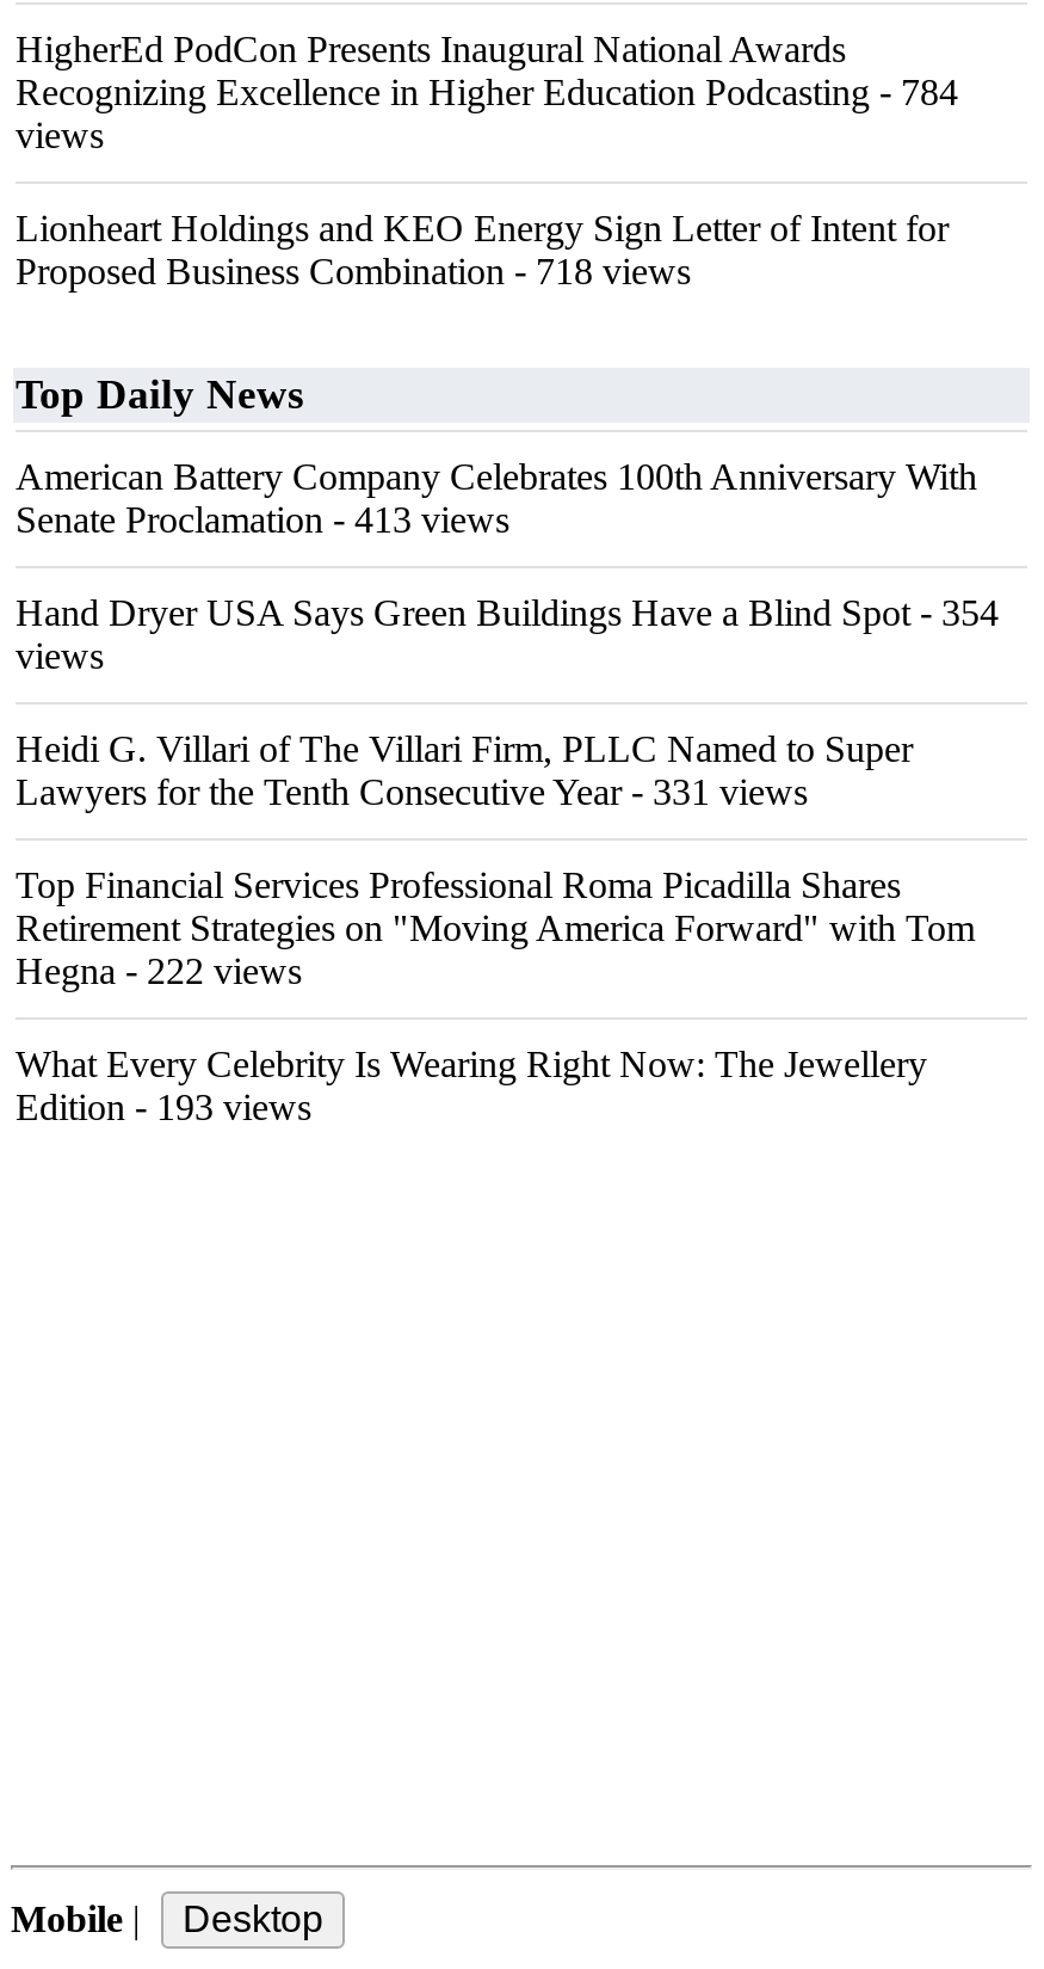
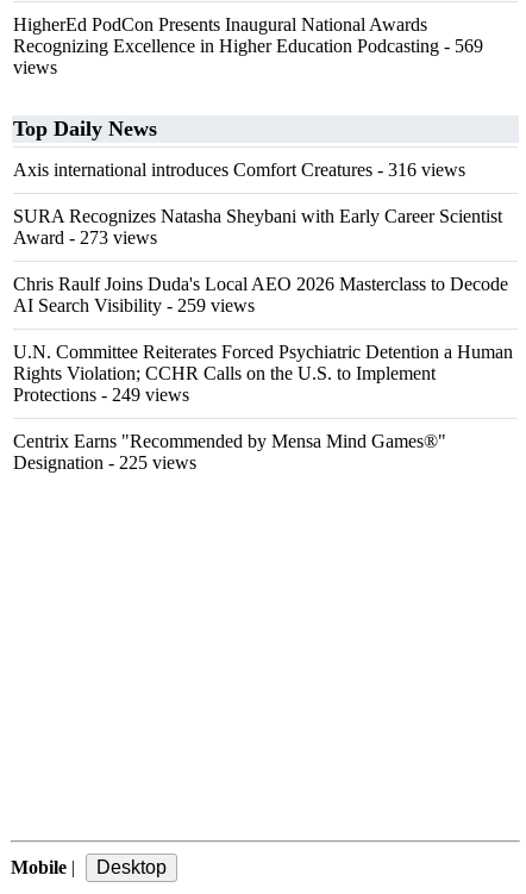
[16,72,958,112] Recognizing Excellence in Higher Education Podcasting - 784 -> [13,36,483,56] Recognizing Excellence in Higher Education Podcasting - 569
[16,208,949,291] Lionheart Holdings and KEO Energy Sign Letter of Intent for | Proposed Business Combination - 718 views -> none
[16,456,977,540] American Battery Company Celebrates 100th Anniversary With | Senate Proclamation - 413 views -> [13,160,465,180] Axis international introduces Comfort Creatures - 316 views
[16,592,999,676] Hand Dryer USA Says Green Buildings Have a Blind Spot - 354 | views -> [13,206,502,248] SURA Recognizes Natasha Sheybani with Early Career Scientist | Award - 273 views
[16,728,913,812] Heidi G. Villari of The Villari Firm, PLLC Named to Super | Lawyers for the Tenth Consecutive Year - 331 views -> [13,274,508,315] Chris Raulf Joins Duda's Local AEO 2026 Masterclass to Decode | AI Search Visibility - 259 views
[16,864,975,991] Top Financial Services Professional Roma Picadilla Shares | Retirement Strategies on "Moving America Forward" with Tom | Hegna - 222 views -> [13,342,513,405] U.N. Committee Reiterates Forced Psychiatric Detention a Human | Rights Violation; CCHR Calls on the U.S. to Implement | Protections - 249 views
[16,1044,927,1127] What Every Celebrity Is Wearing Right Now: The Jewellery | Edition - 193 views -> [13,431,446,473] Centrix Earns "Recommended by Mensa Mind Games®" | Designation - 225 views

